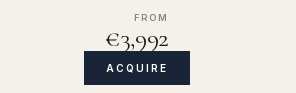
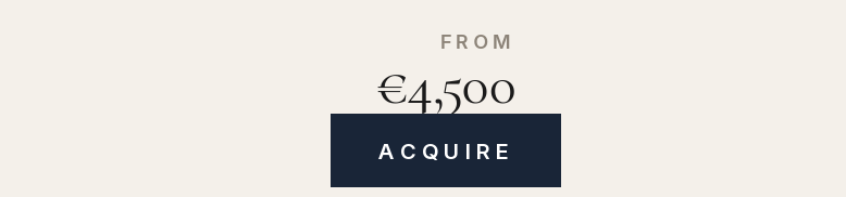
[105,22,169,53] €3,992 -> [375,51,517,118] €4,500

